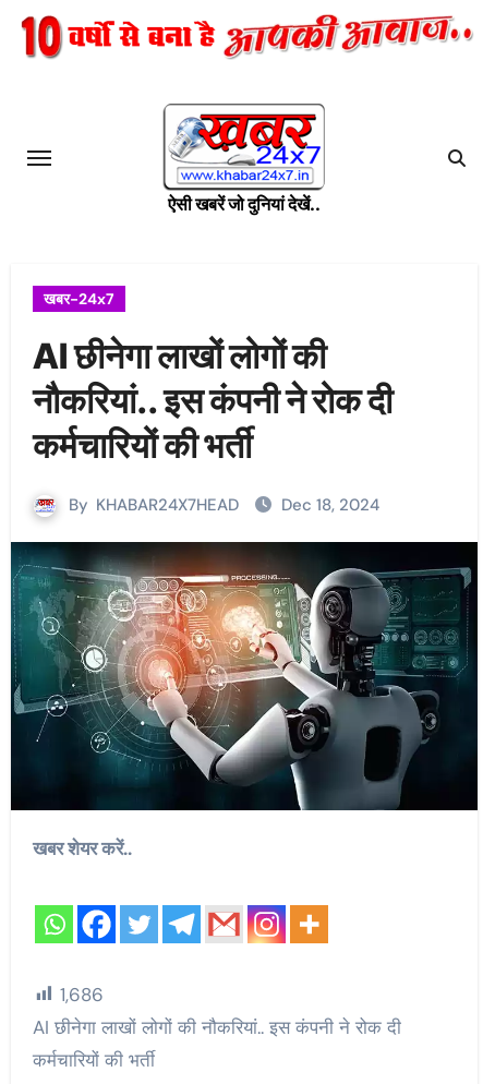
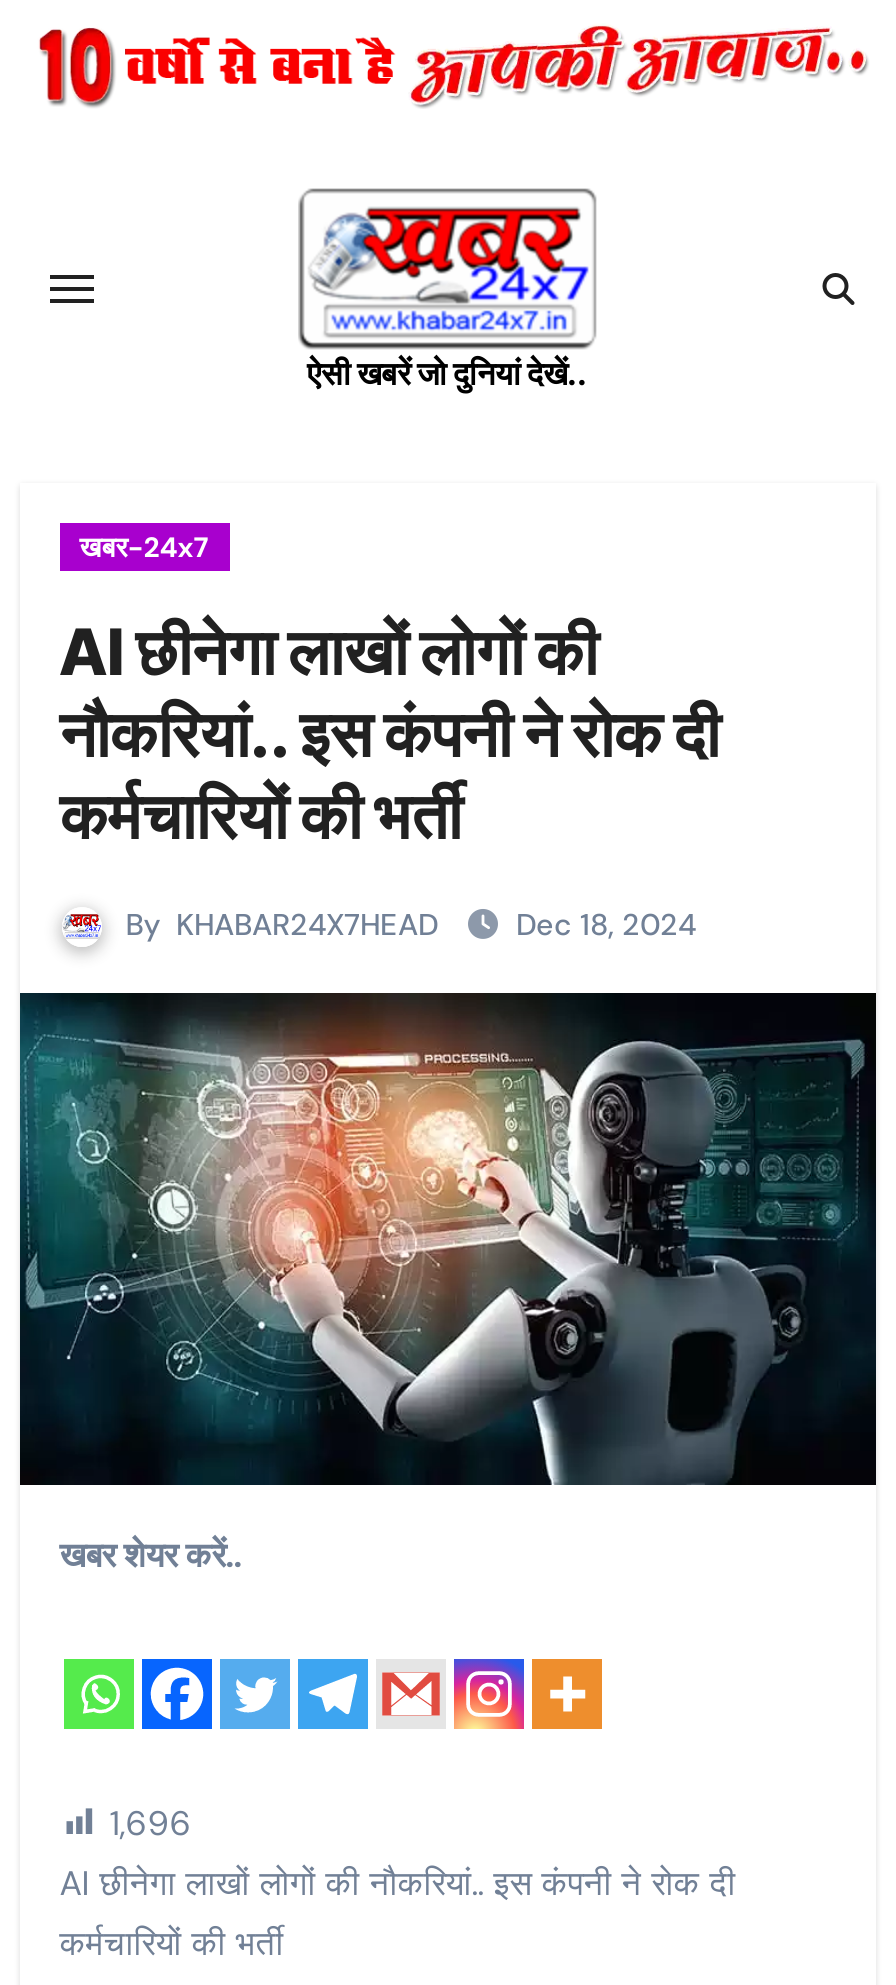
[60,982,103,1006] 1,686 -> [110,1800,192,1844] 1,696

